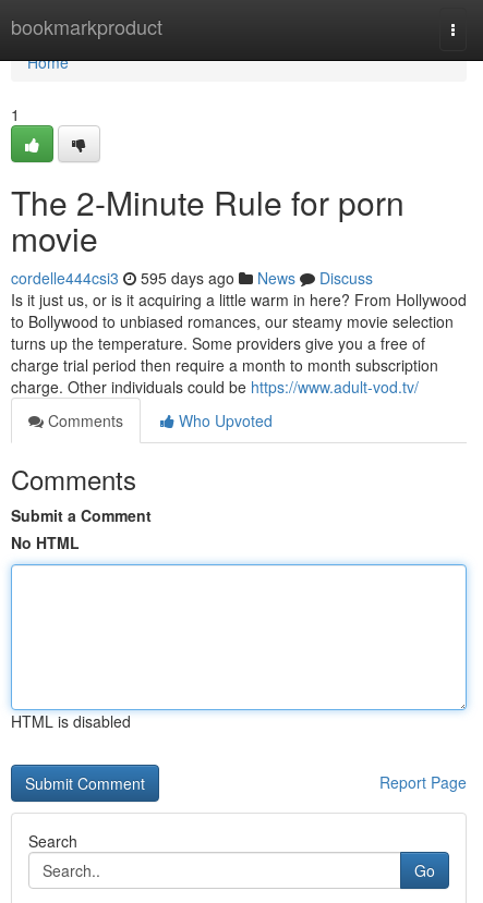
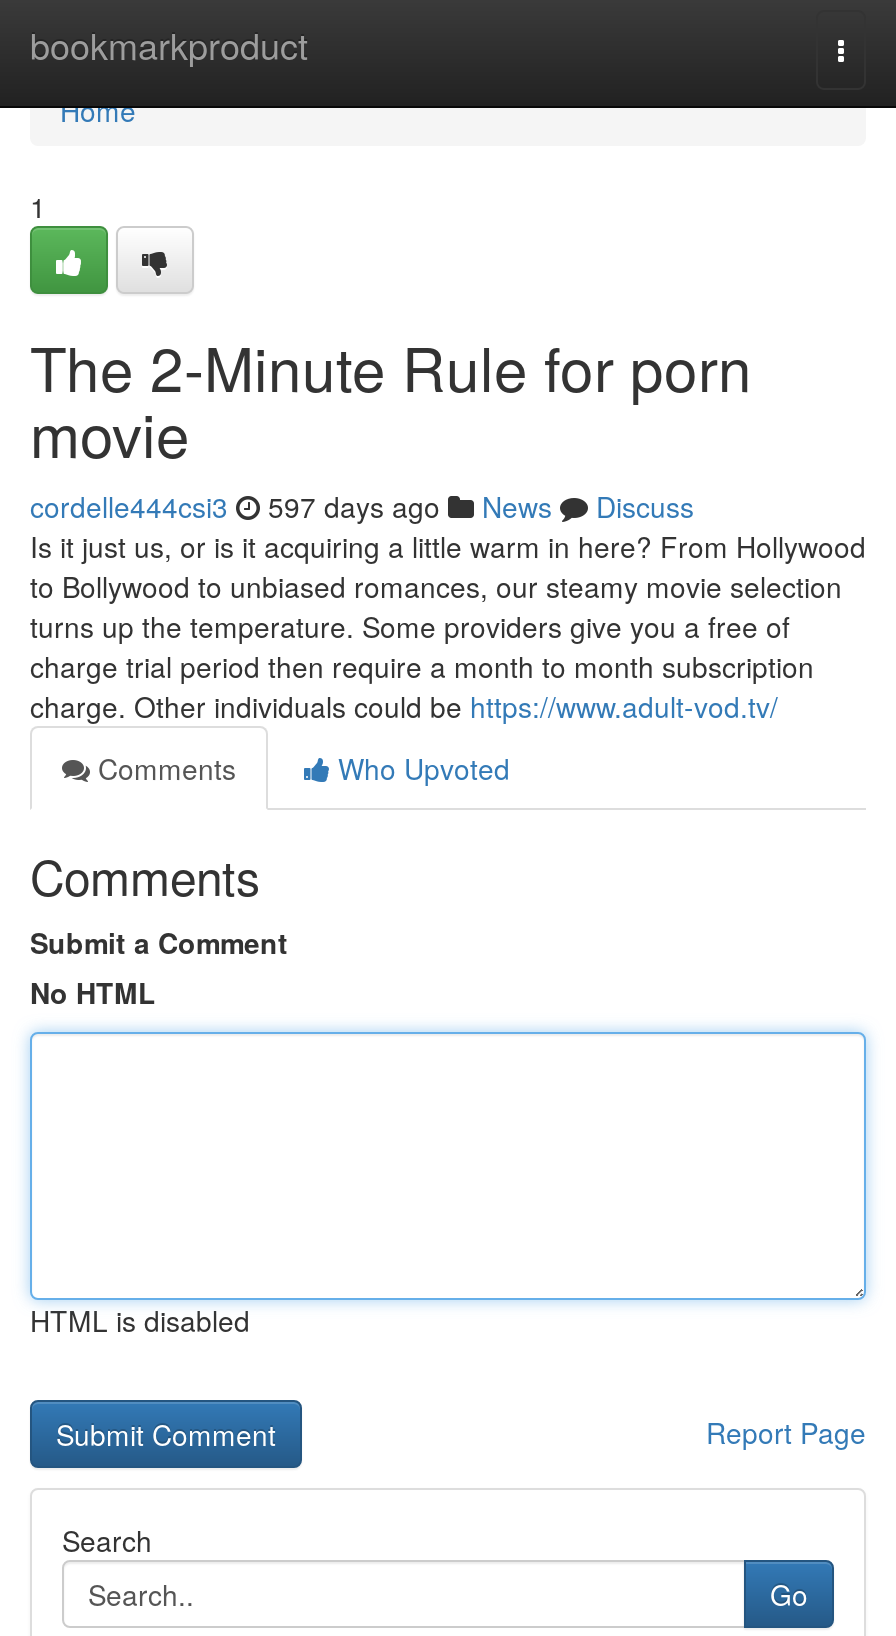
[11,267,373,289] cordelle444csi3 595 days ago News Discuss -> [30,486,694,526] cordelle444csi3 597 days ago News Discuss

